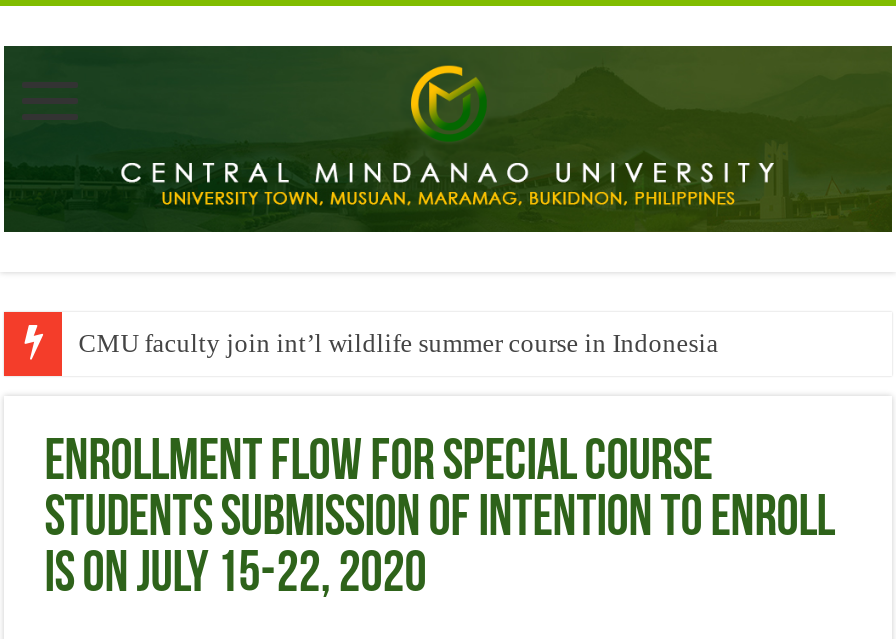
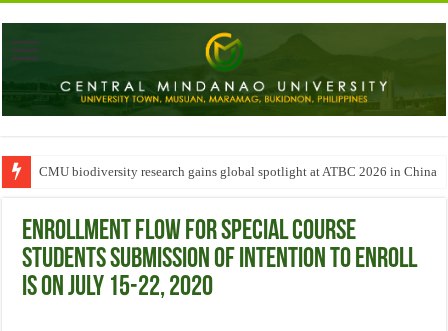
[78,327,718,357] CMU faculty join int’l wildlife summer course in Indonesia -> [39,163,437,178] CMU biodiversity research gains global spotlight at ATBC 2026 in China

